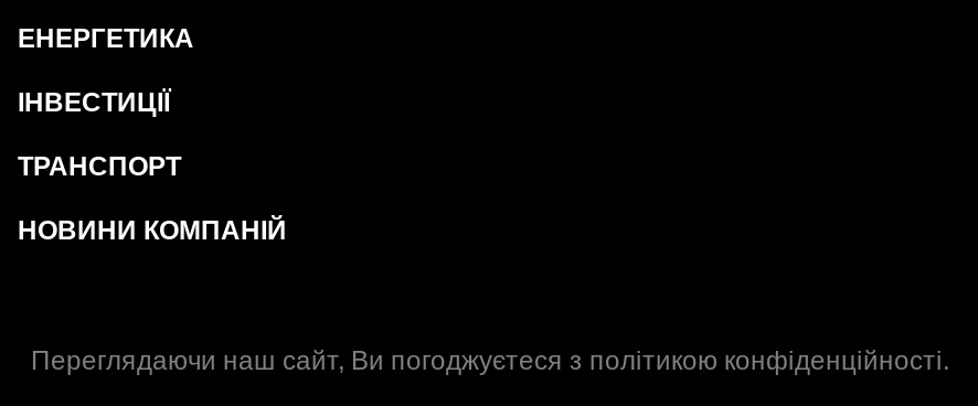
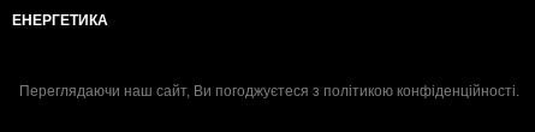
[18,87,287,246] ІНВЕСТИЦІЇ | ТРАНСПОРТ | НОВИНИ КОМПАНІЙ -> none

